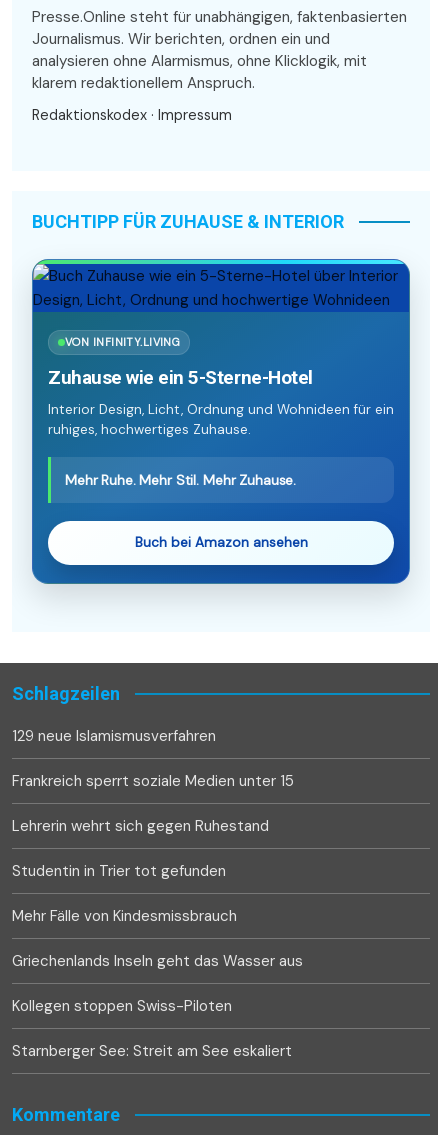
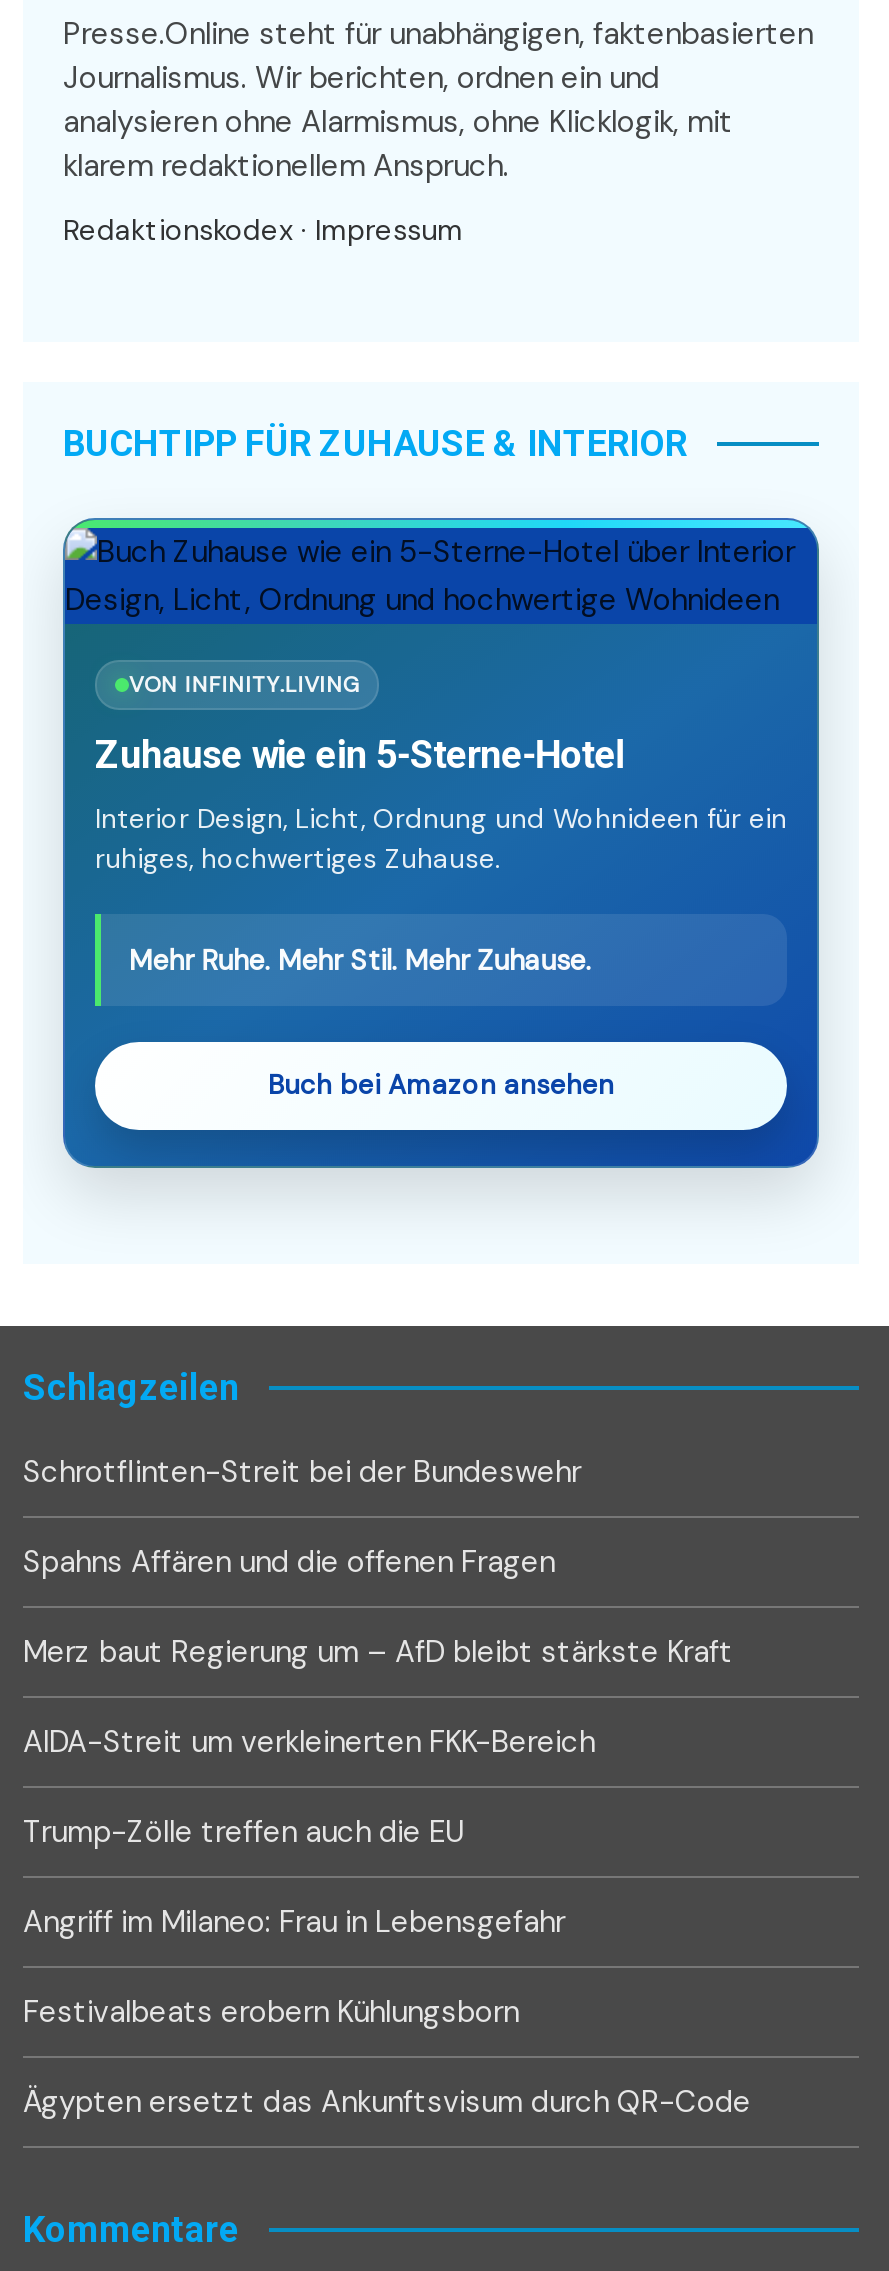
[12,726,216,746] 129 neue Islamismusverfahren -> [23,1451,581,1491] Schrotflinten-Streit bei der Bundeswehr
[12,771,294,791] Frankreich sperrt soziale Medien unter 15 -> [23,1541,555,1581] Spahns Affären und die offenen Fragen
[12,816,269,836] Lehrerin wehrt sich gegen Ruhestand -> [23,1631,733,1671] Merz baut Regierung um – AfD bleibt stärkste Kraft
[12,861,226,881] Studentin in Trier tot gefunden -> [23,1721,595,1761] AIDA-Streit um verkleinerten FKK-Bereich
[12,906,237,926] Mehr Fälle von Kindesmissbrauch -> [23,1811,465,1851] Trump-Zölle treffen auch die EU
[12,951,303,971] Griechenlands Inseln geht das Wasser aus -> [23,1901,565,1941] Angriff im Milaneo: Frau in Lebensgefahr
[12,996,232,1016] Kollegen stoppen Swiss-Piloten -> [23,1991,519,2031] Festivalbeats erobern Kühlungsborn
[12,1041,292,1061] Starnberger See: Streit am See eskaliert -> [23,2081,751,2121] Ägypten ersetzt das Ankunftsvisum durch QR-Code

